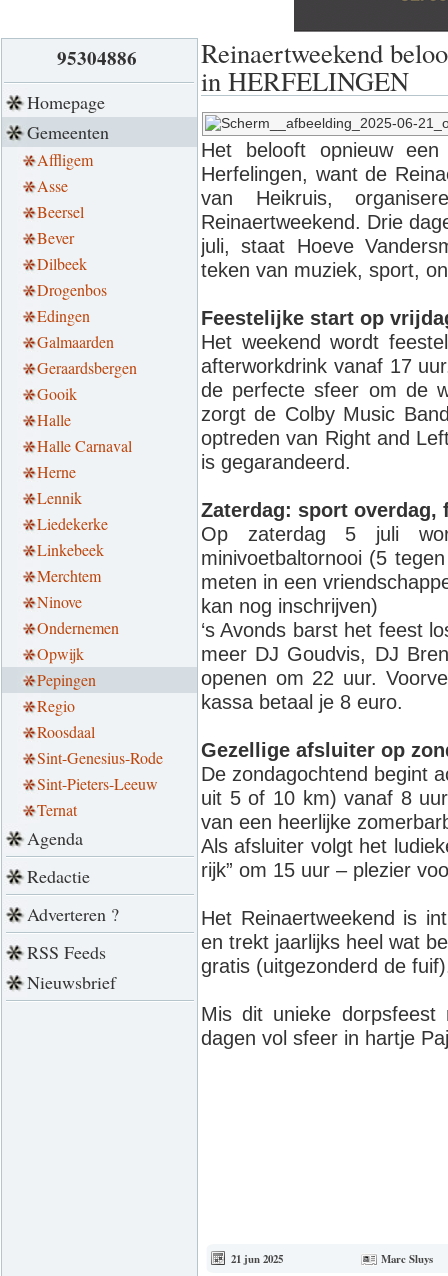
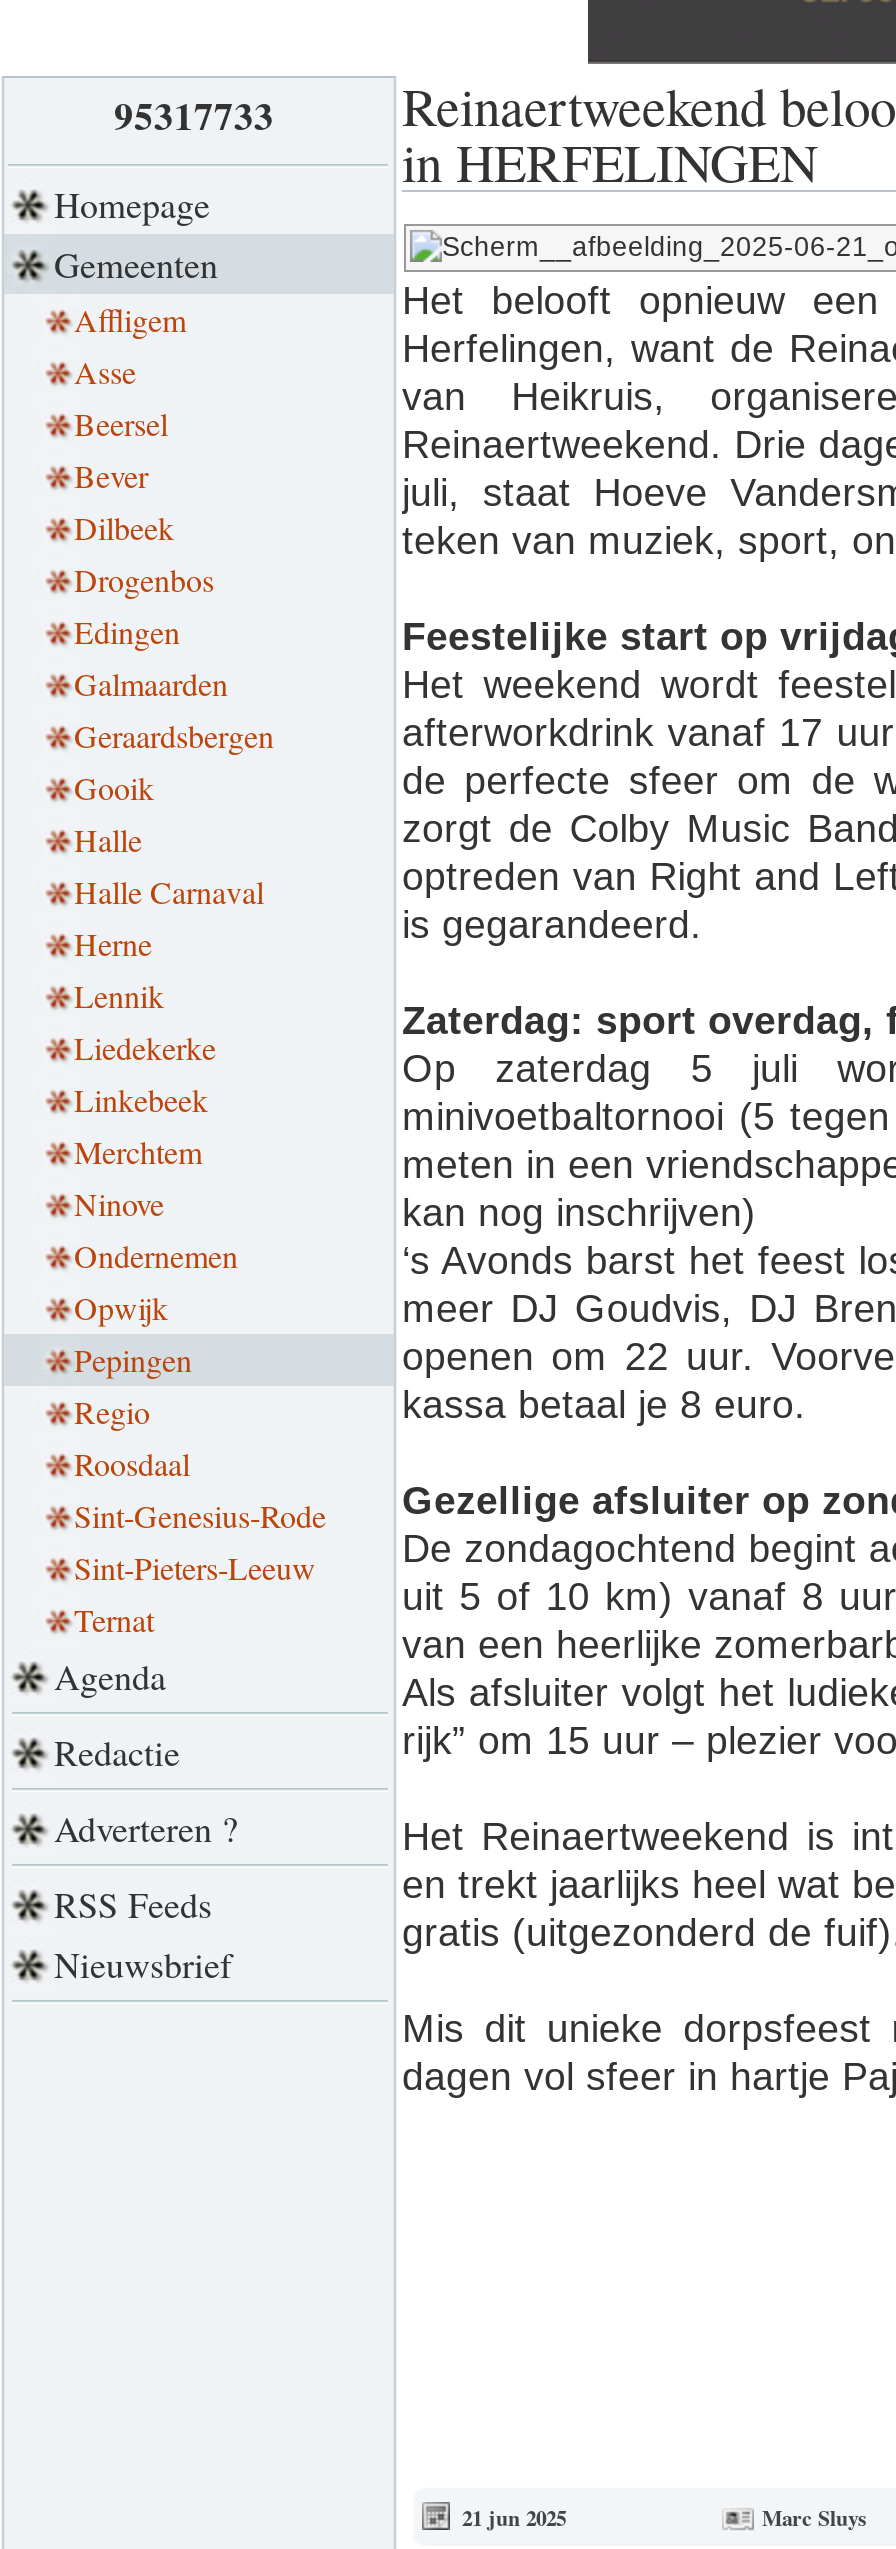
[57,44,137,71] 95304886 -> [114,88,274,142] 95317733

